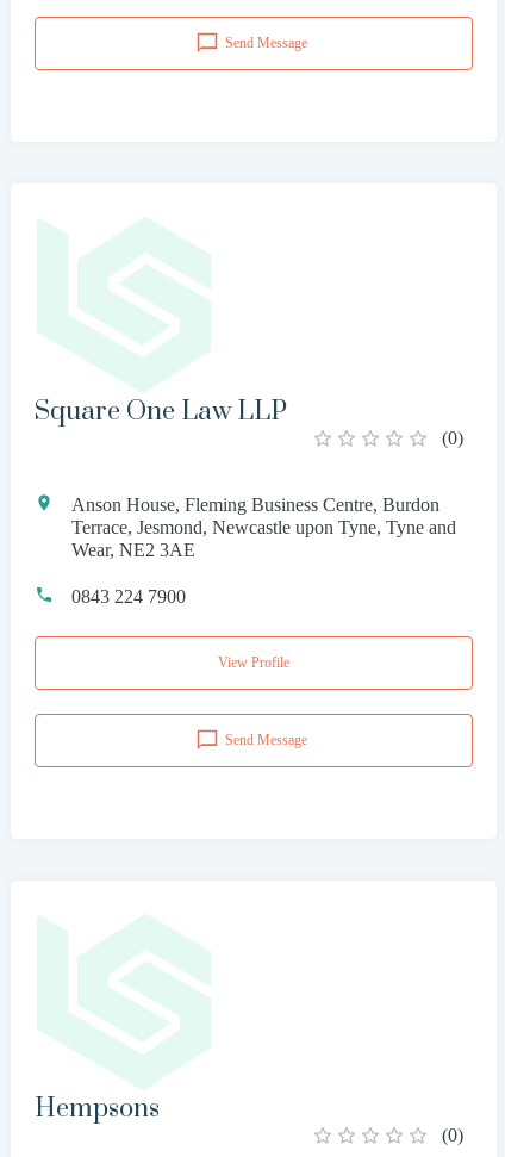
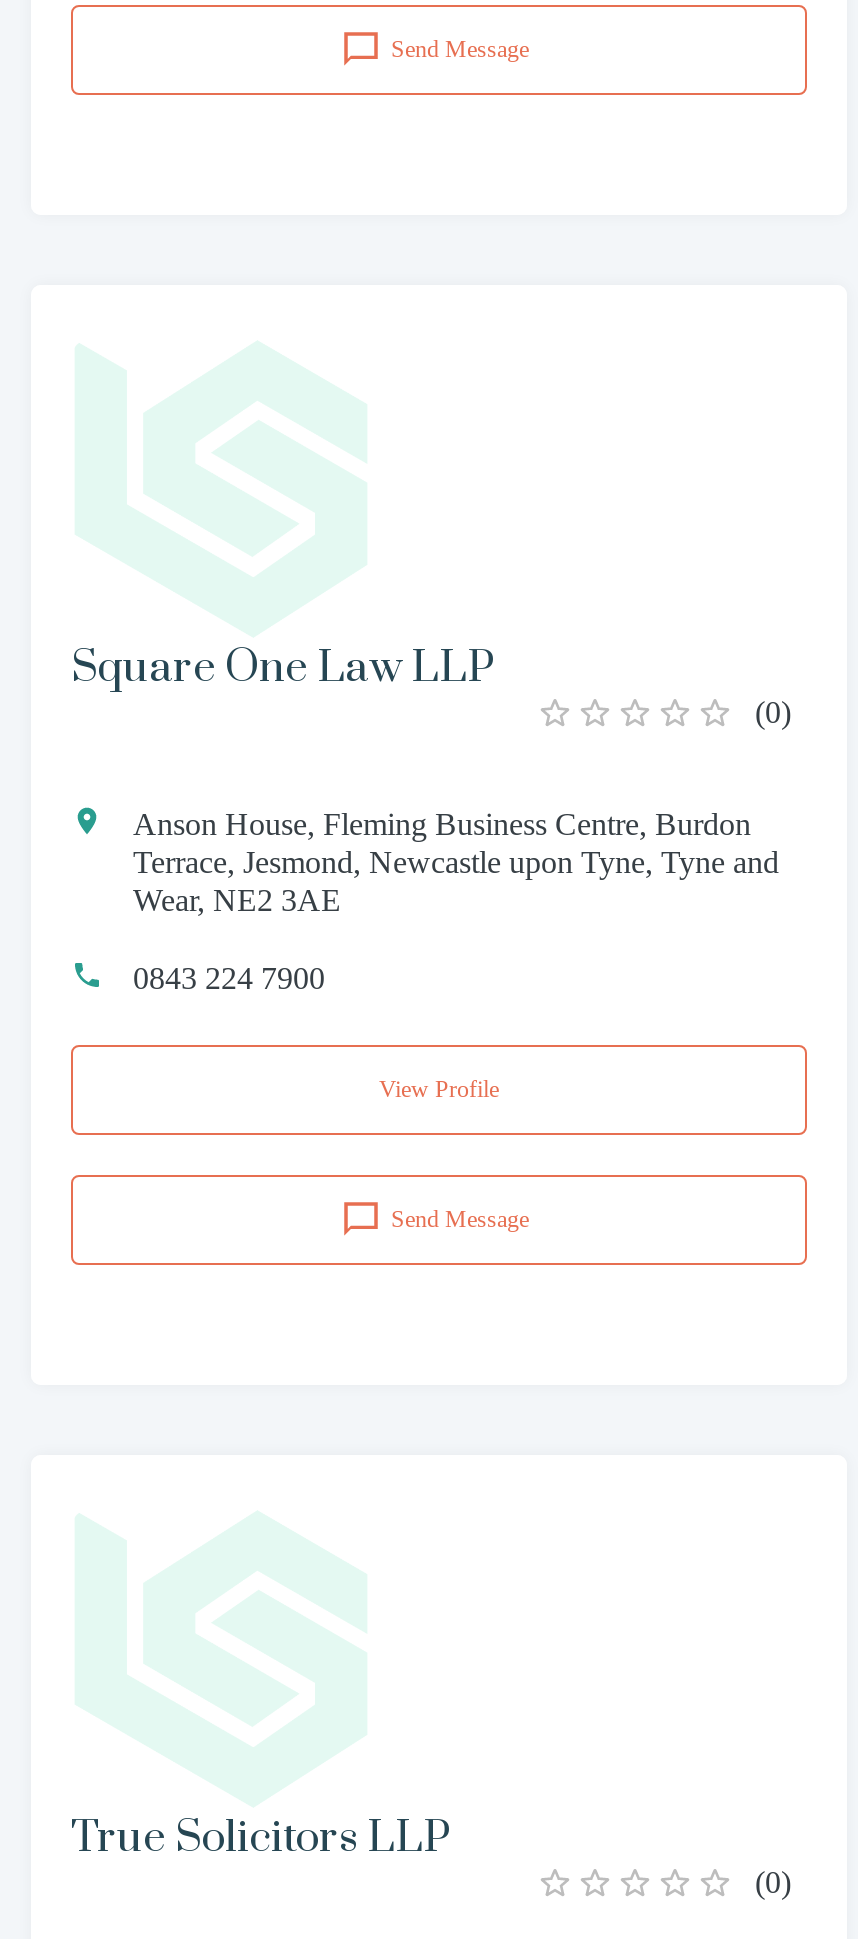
[35,1093,160,1125] Hempsons -> [71,1811,451,1865] True Solicitors LLP

